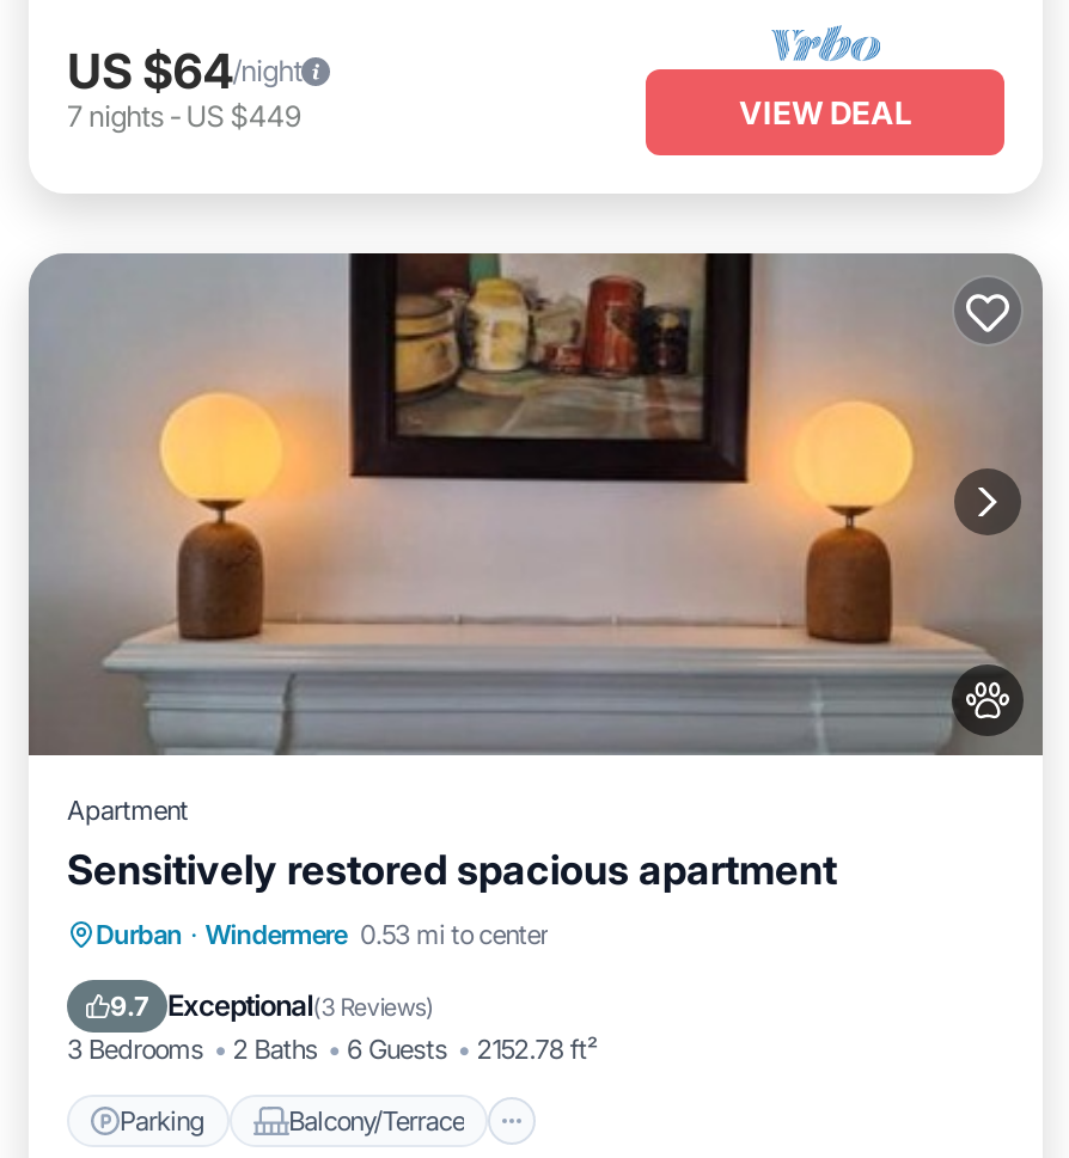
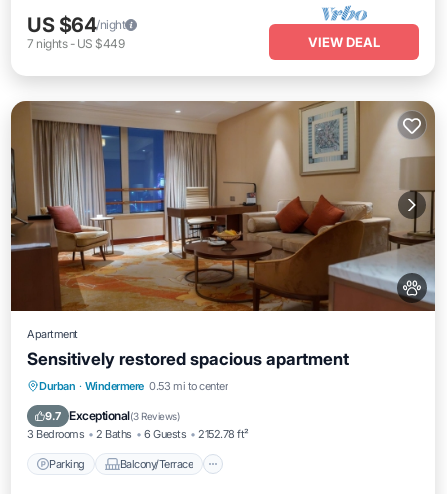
[29,251,1043,758] [image] -> [10,100,435,312] [image]

